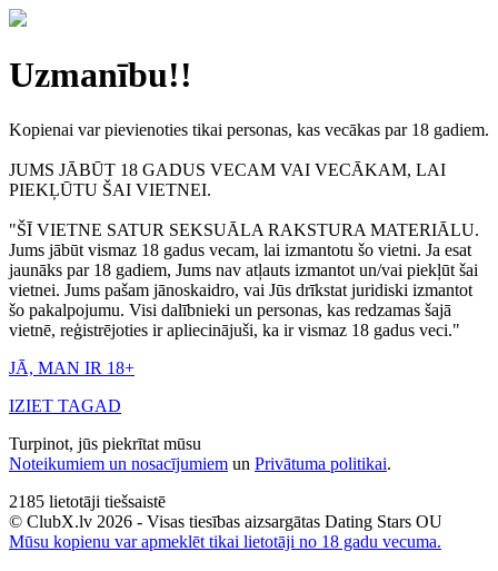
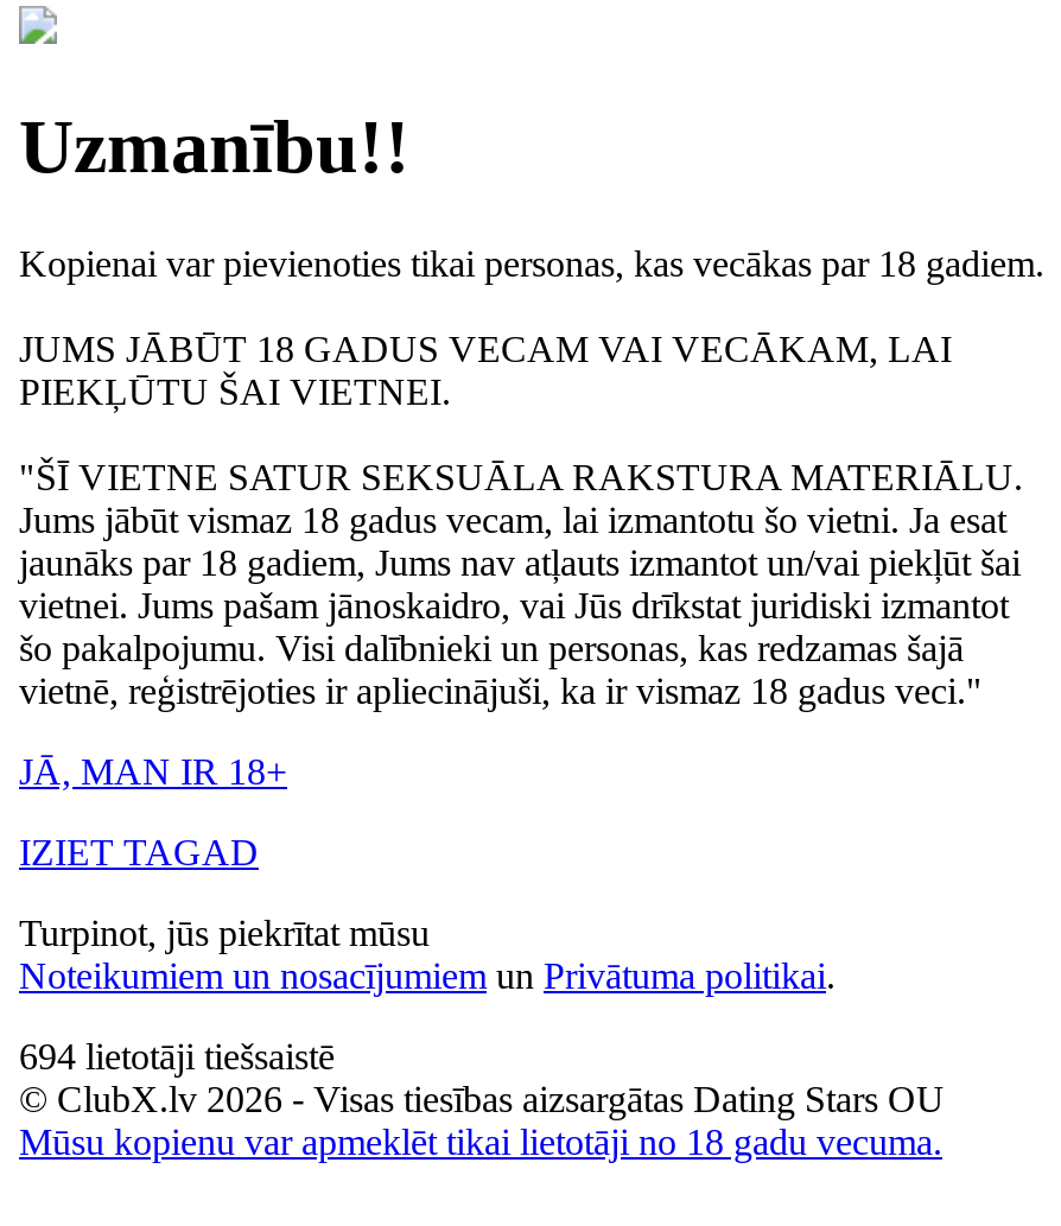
[9,492,166,511] 2185 lietotāji tiešsaistē -> [19,1036,335,1076] 694 lietotāji tiešsaistē

